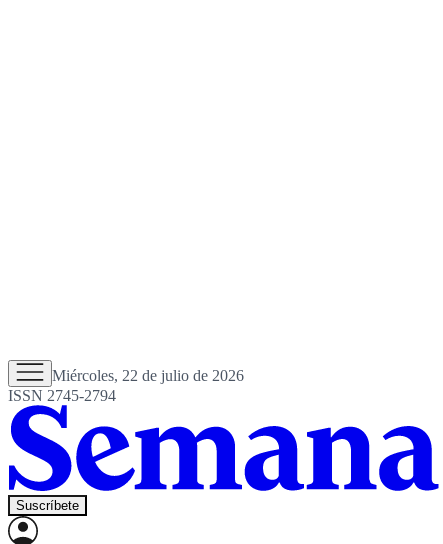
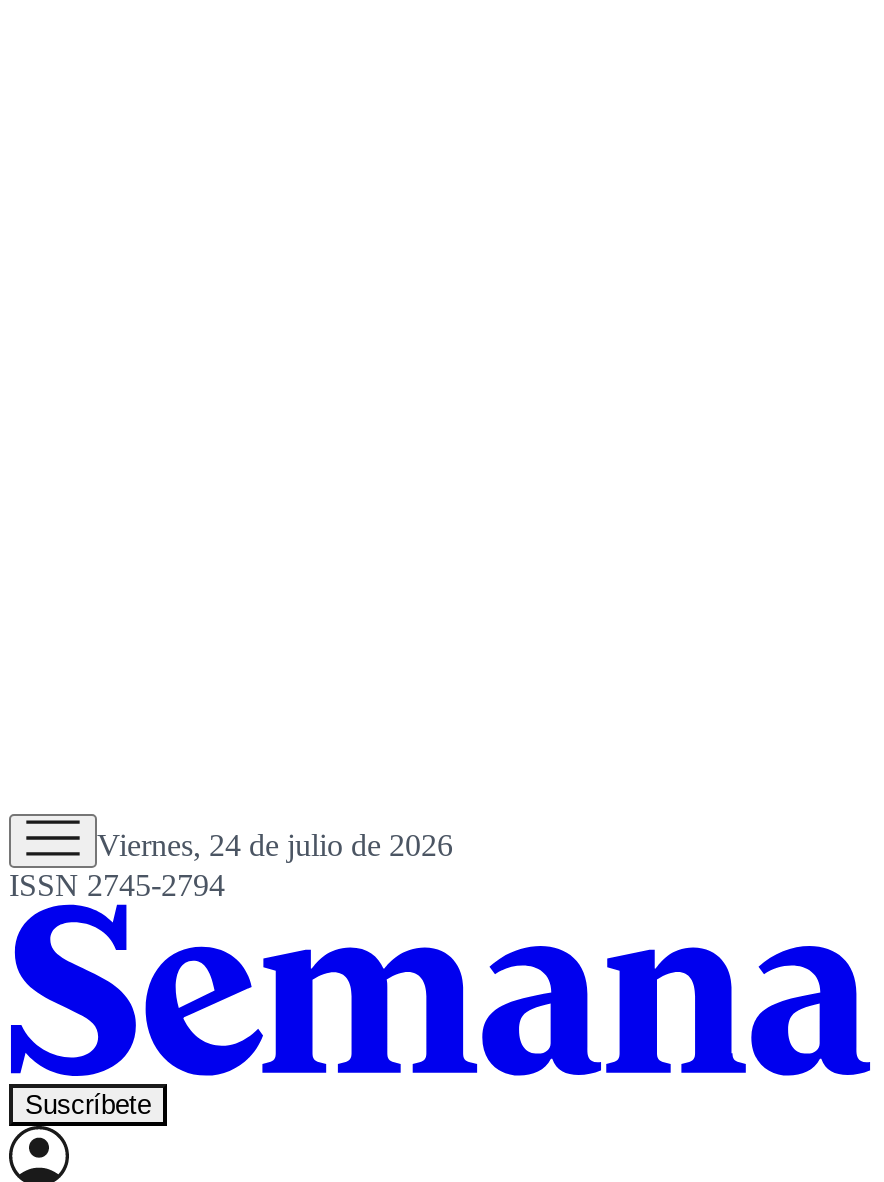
[52,367,244,384] Miércoles, 22 de julio de 2026 -> [97,828,453,862] Viernes, 24 de julio de 2026

